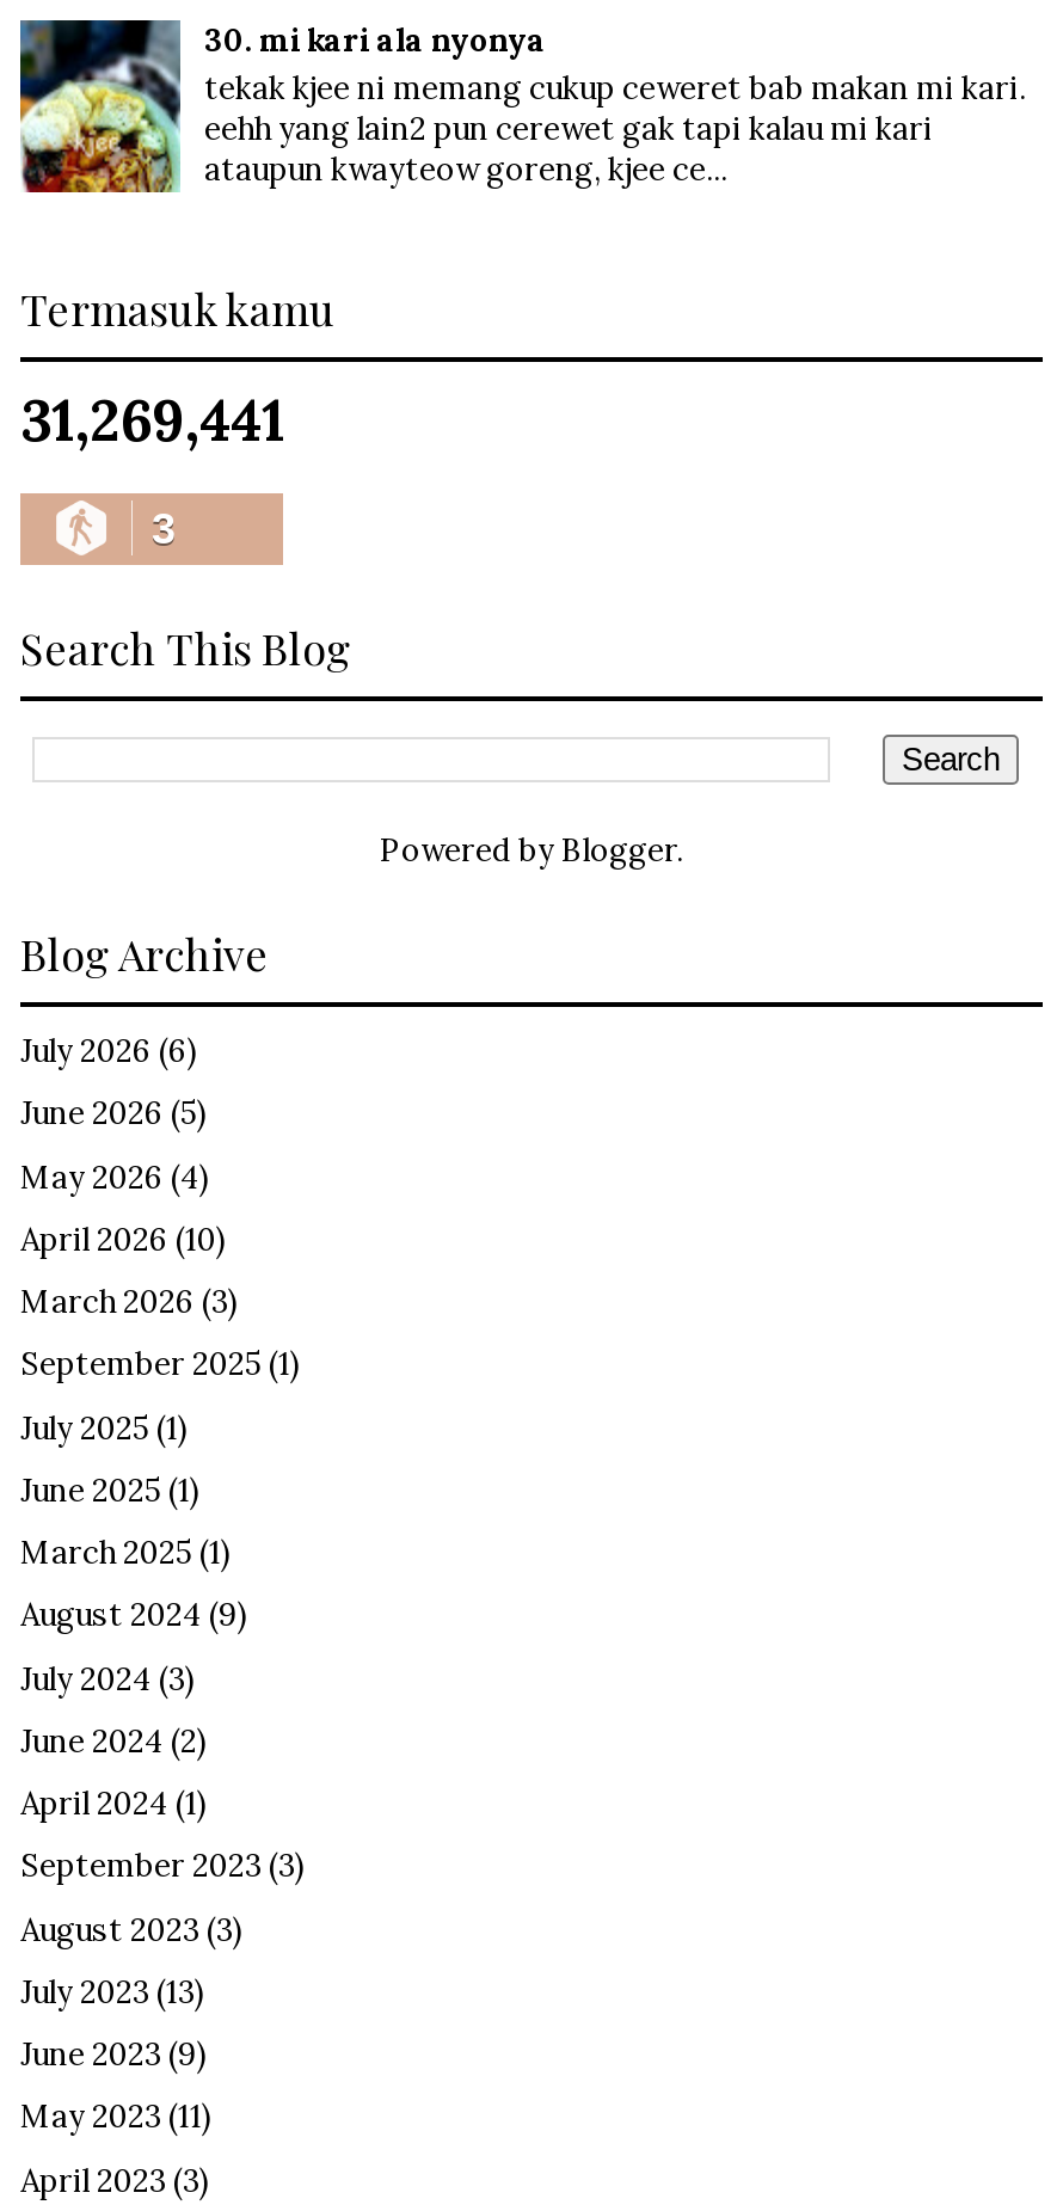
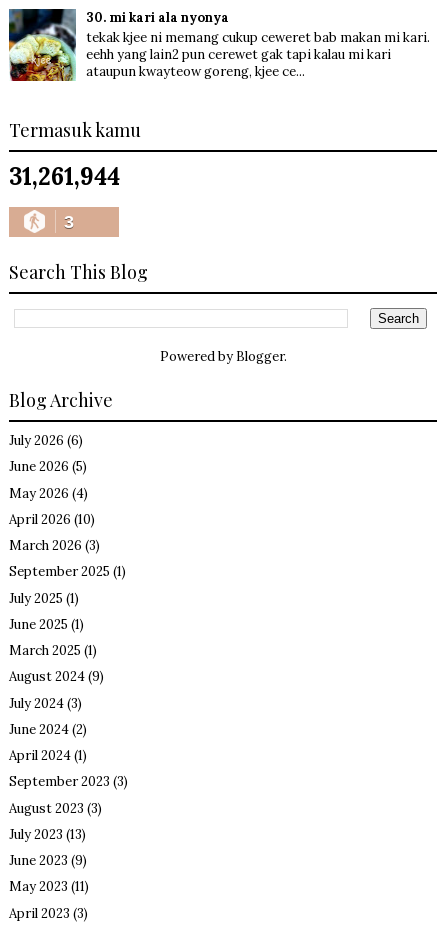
[20,384,285,458] 31,269,441 -> [9,161,120,192] 31,261,944

